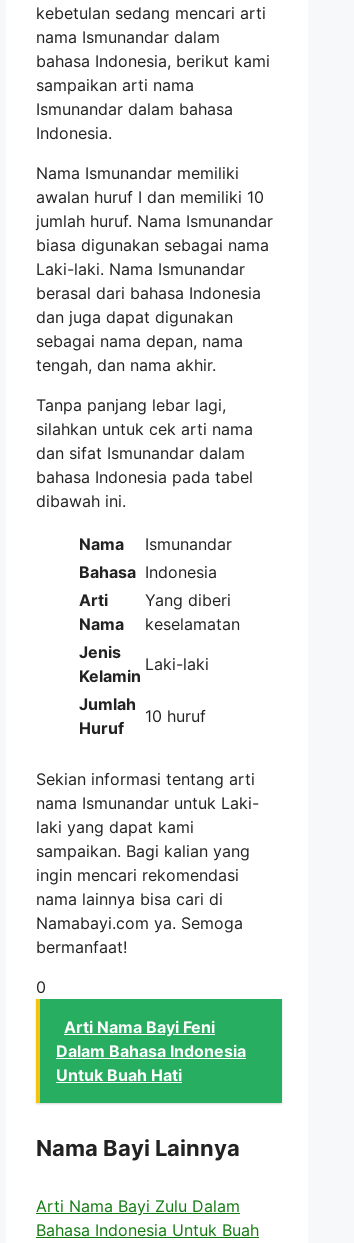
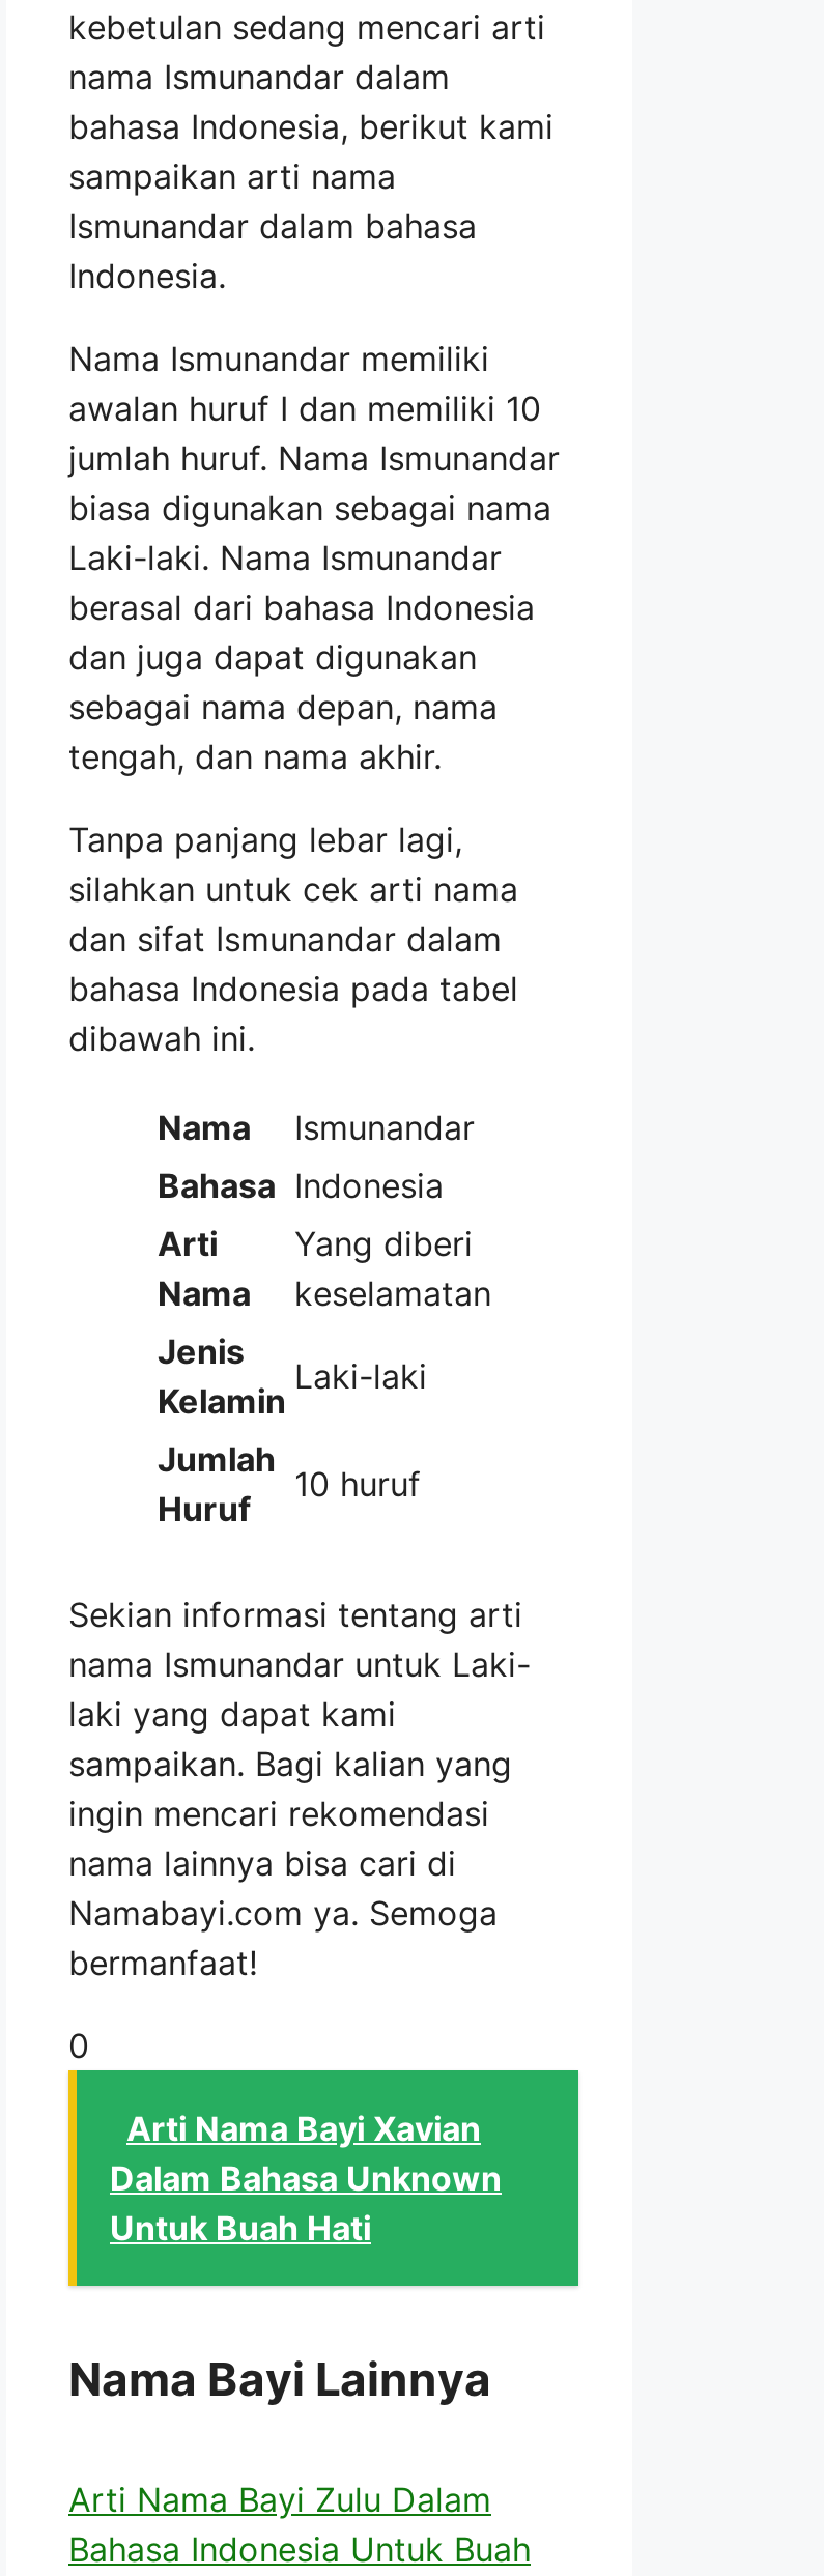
[64,1017,215,1037] Arti Nama Bayi Feni -> [126,2107,481,2149] Arti Nama Bayi Xavian
[56,1041,246,1061] Dalam Bahasa Indonesia -> [110,2157,502,2198] Dalam Bahasa Unknown

